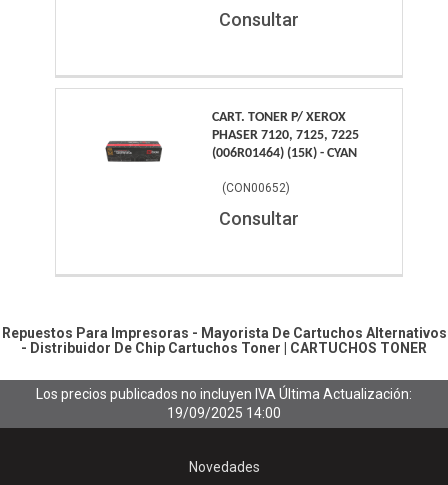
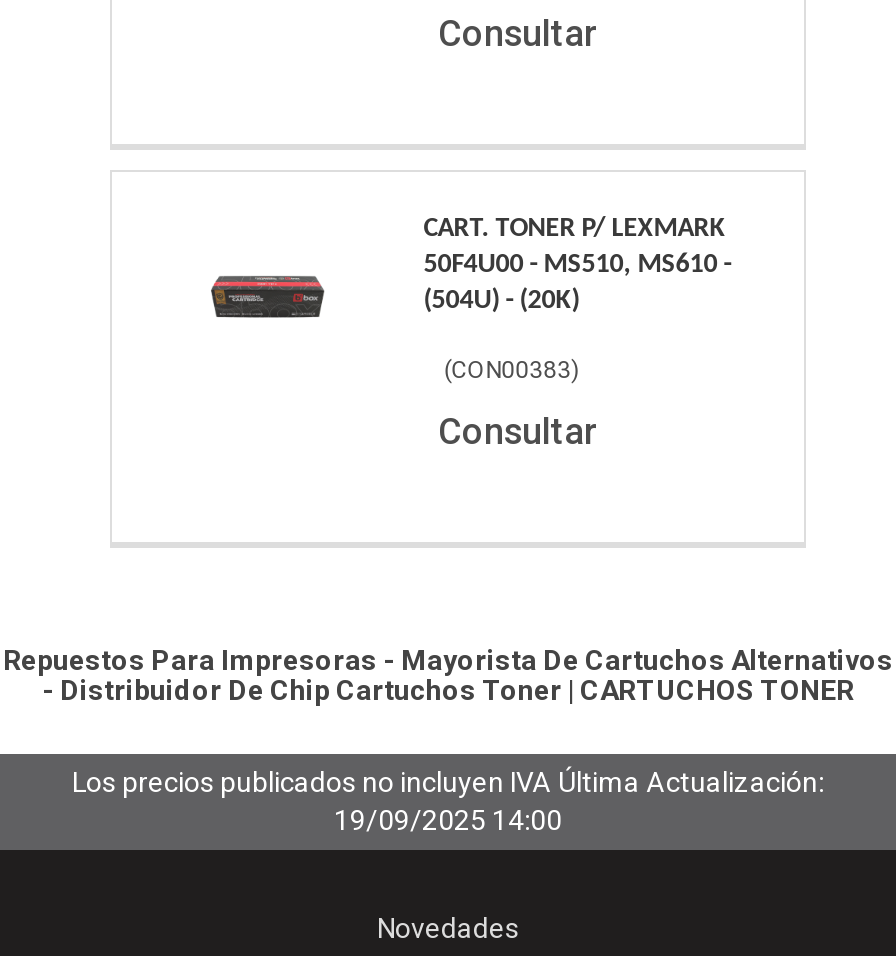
[212,110,359,161] CART. TONER P/ XEROX | PHASER 7120, 7125, 7225 | (006R01464) (15K) - CYAN -> [423,213,731,315] CART. TONER P/ LEXMARK | 50F4U00 - MS510, MS610 - | (504U) - (20K)
[222,181,290,195] (CON00652) -> [443,355,579,383] (CON00383)

